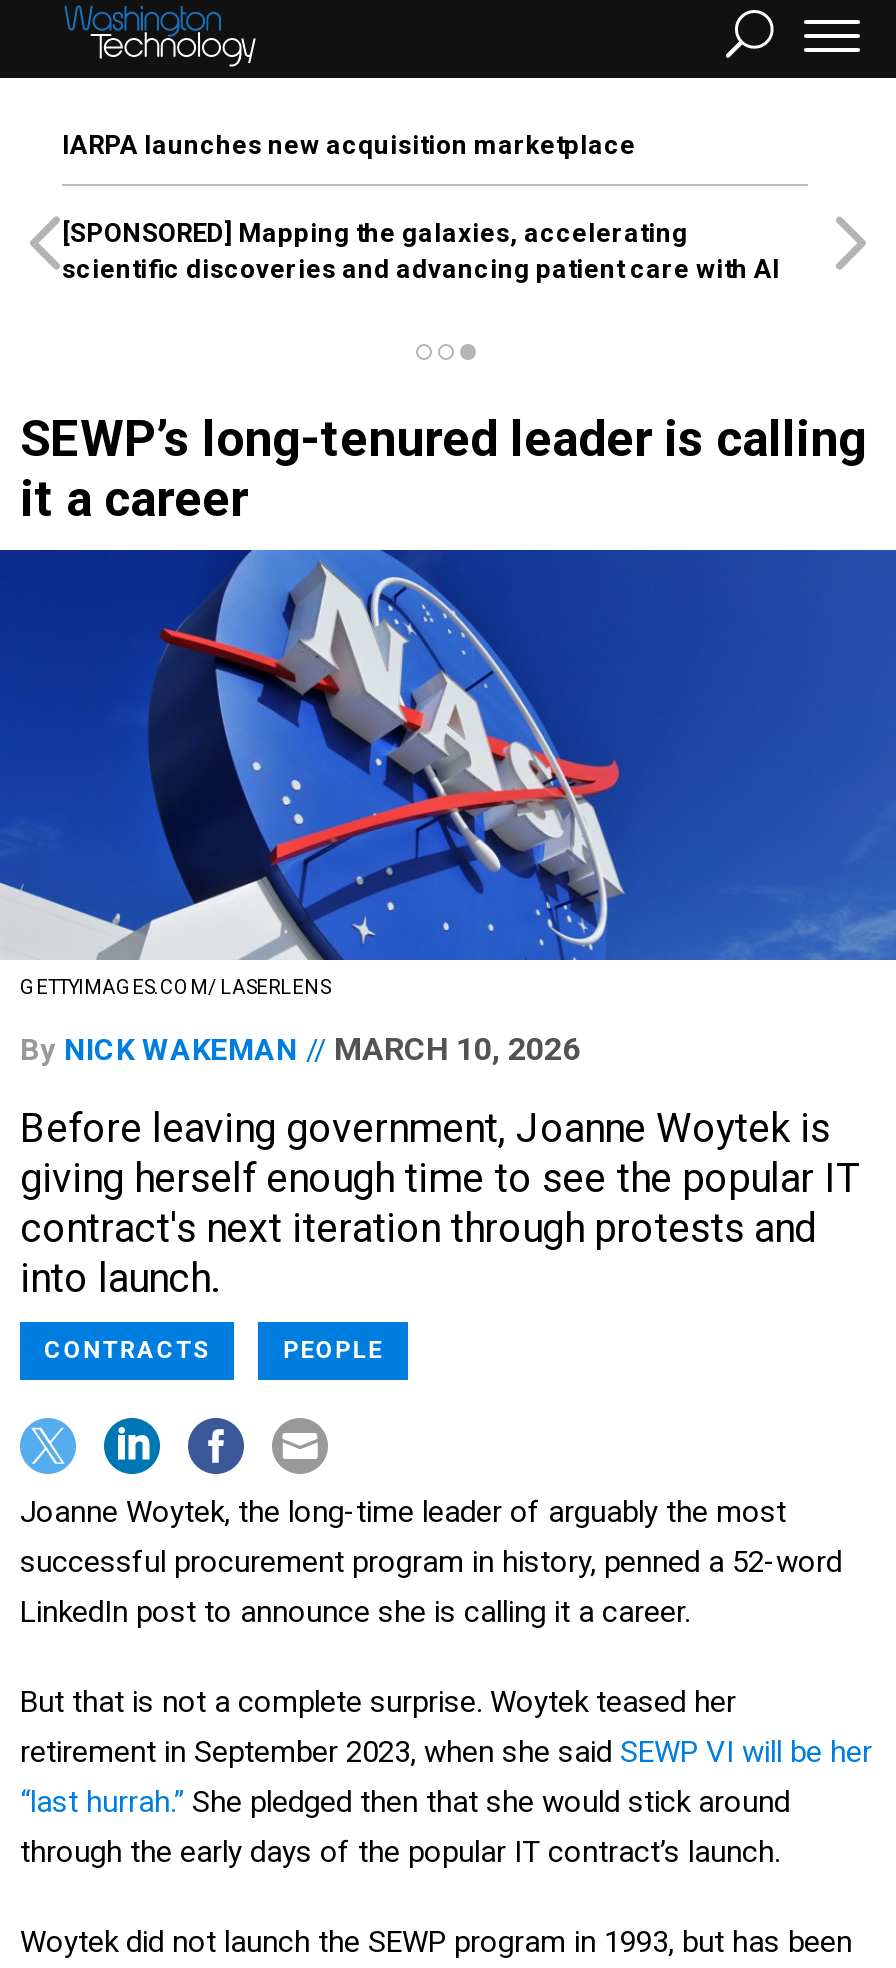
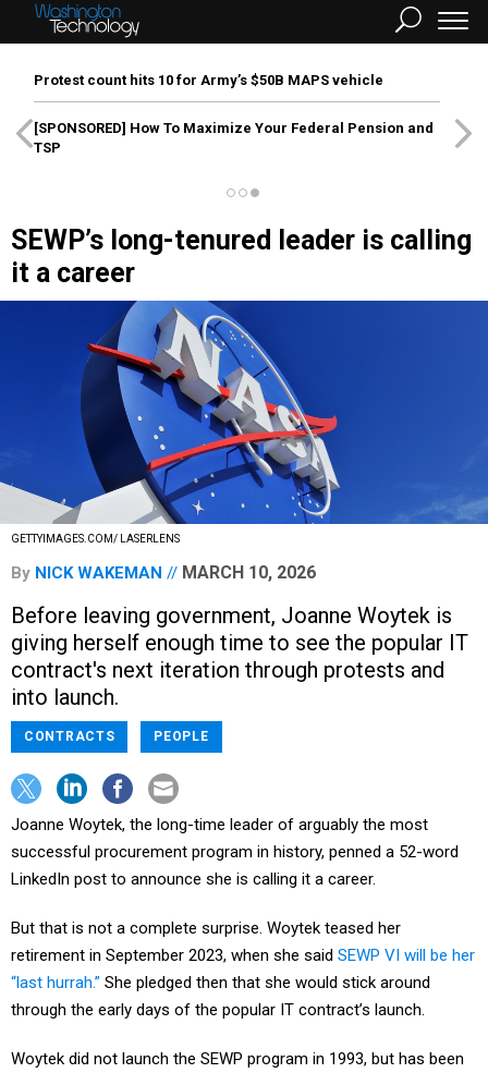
[62,130,636,160] IARPA launches new acquisition marketplace -> [34,72,383,88] Protest count hits 10 for Army’s $50B MAPS vehicle
[62,218,780,284] [SPONSORED] Mapping the galaxies, accelerating | scientific discoveries and advancing patient care with AI -> [34,120,434,156] [SPONSORED] How To Maximize Your Federal Pension and | TSP

